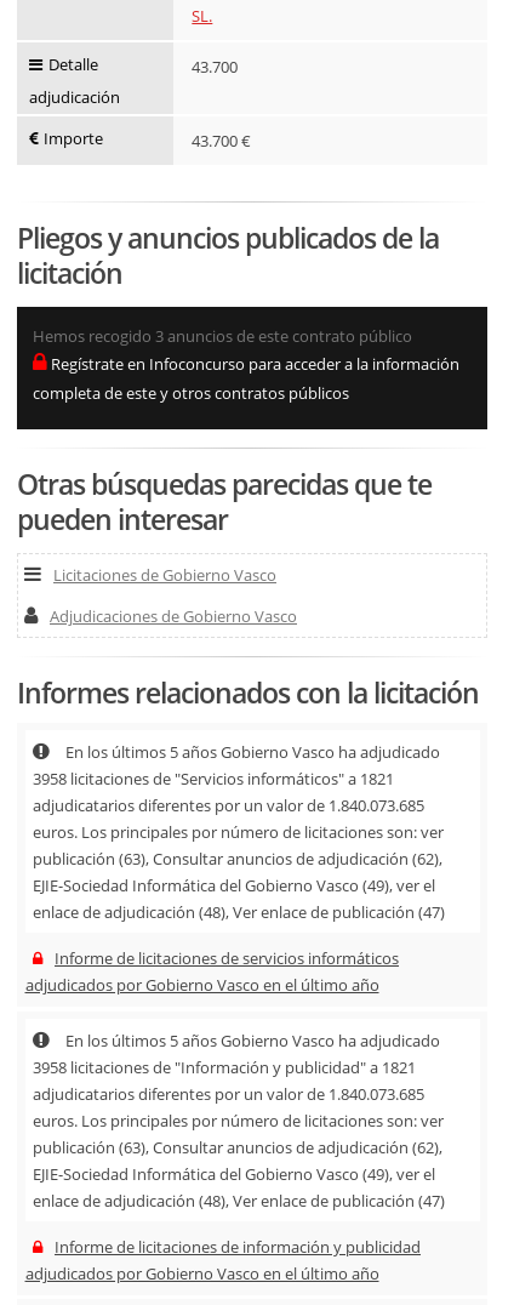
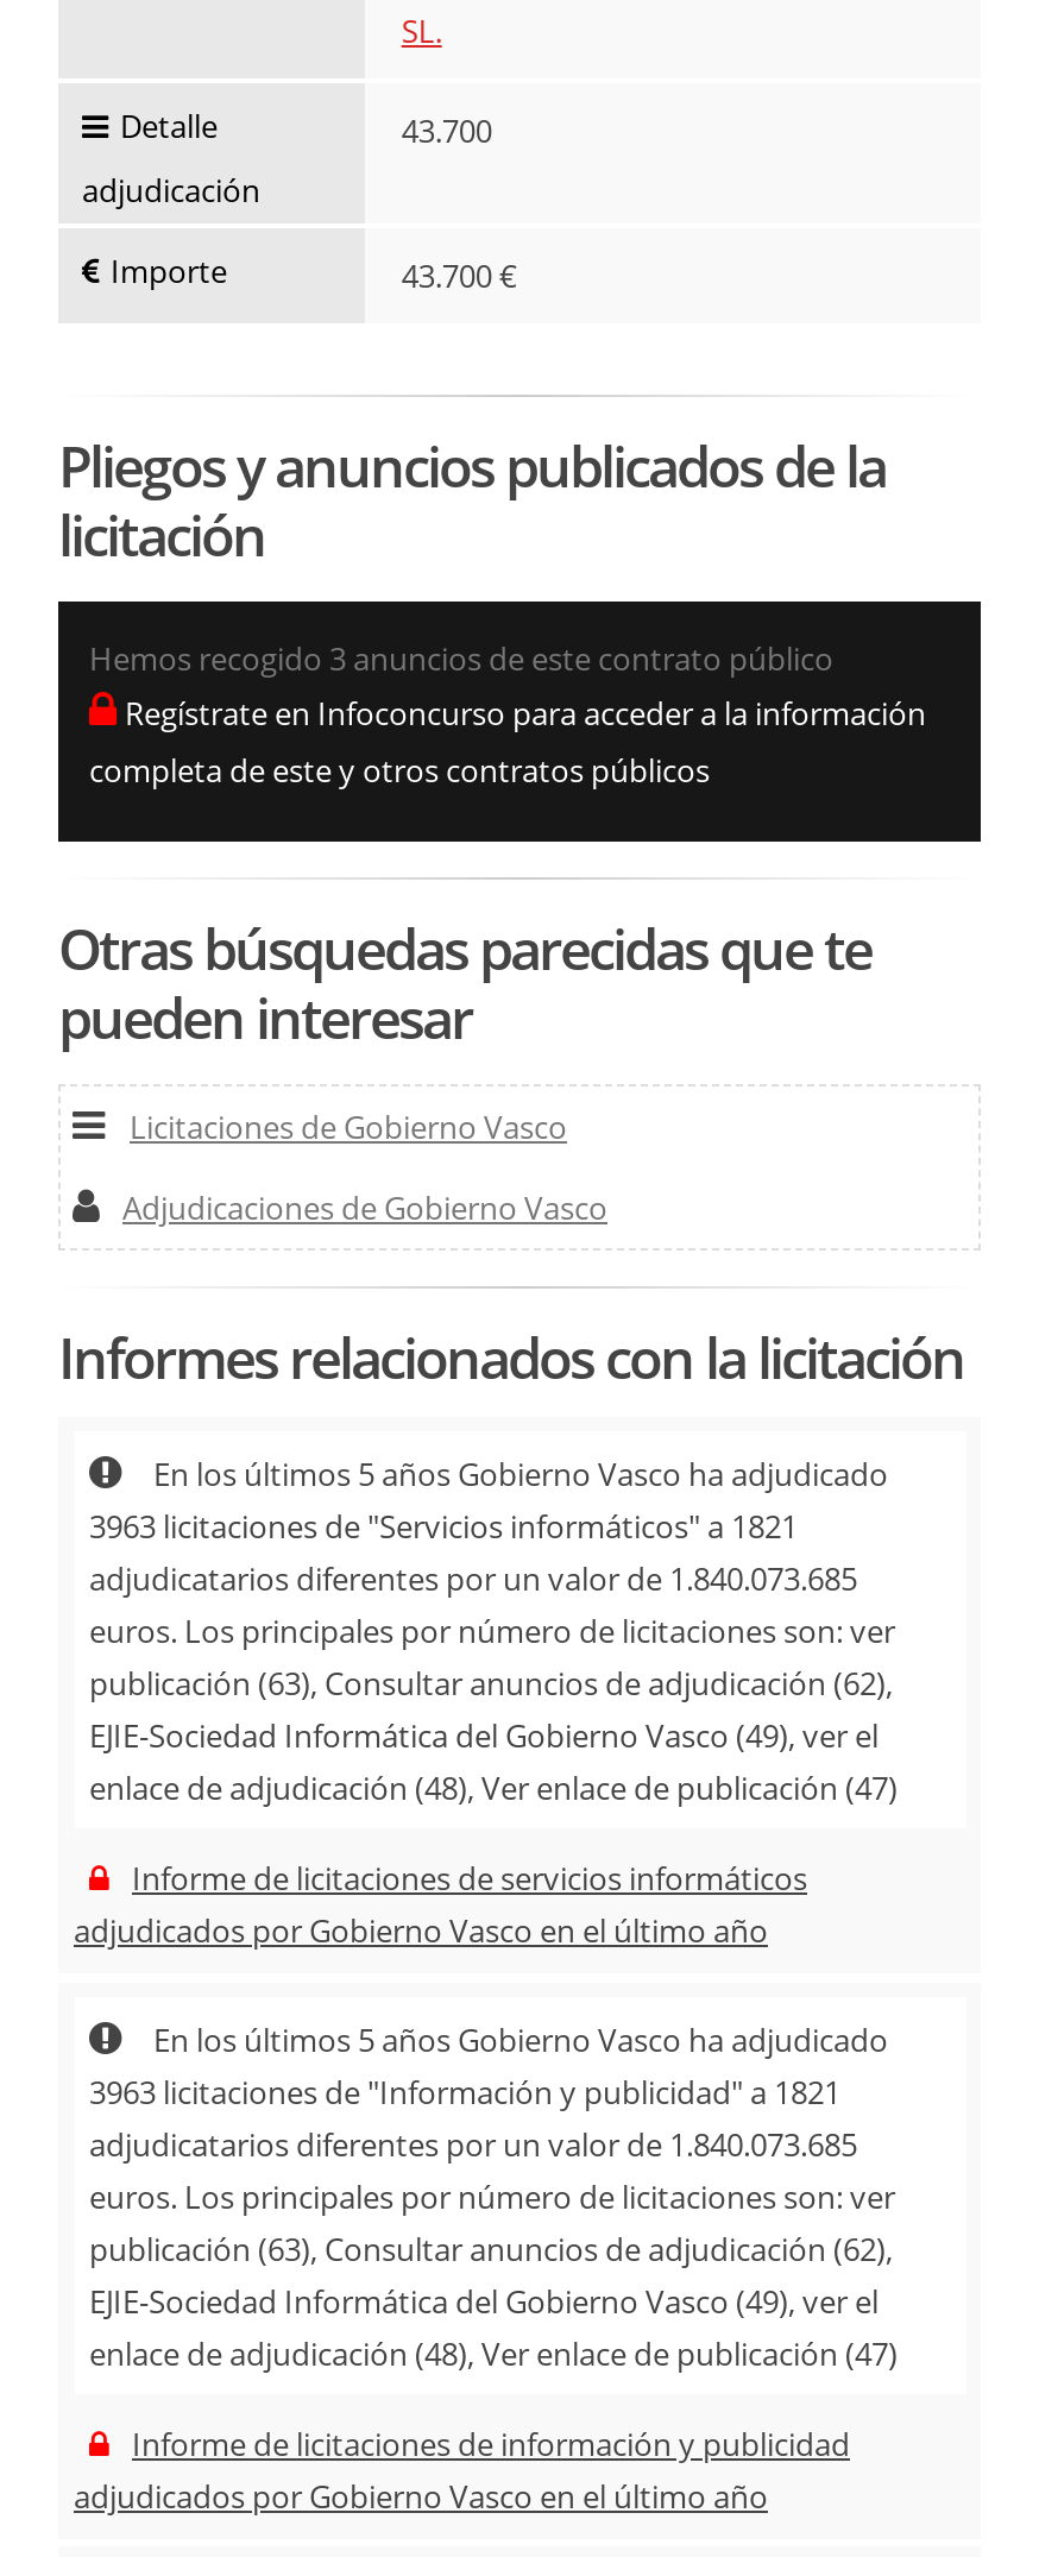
[33,767,394,789] 3958 licitaciones de "Servicios informáticos" a 1821 -> [89,1504,798,1547] 3963 licitaciones de "Servicios informáticos" a 1821
[33,1056,416,1078] 3958 licitaciones de "Información y publicidad" a 1821 -> [89,2070,840,2112] 3963 licitaciones de "Información y publicidad" a 1821

